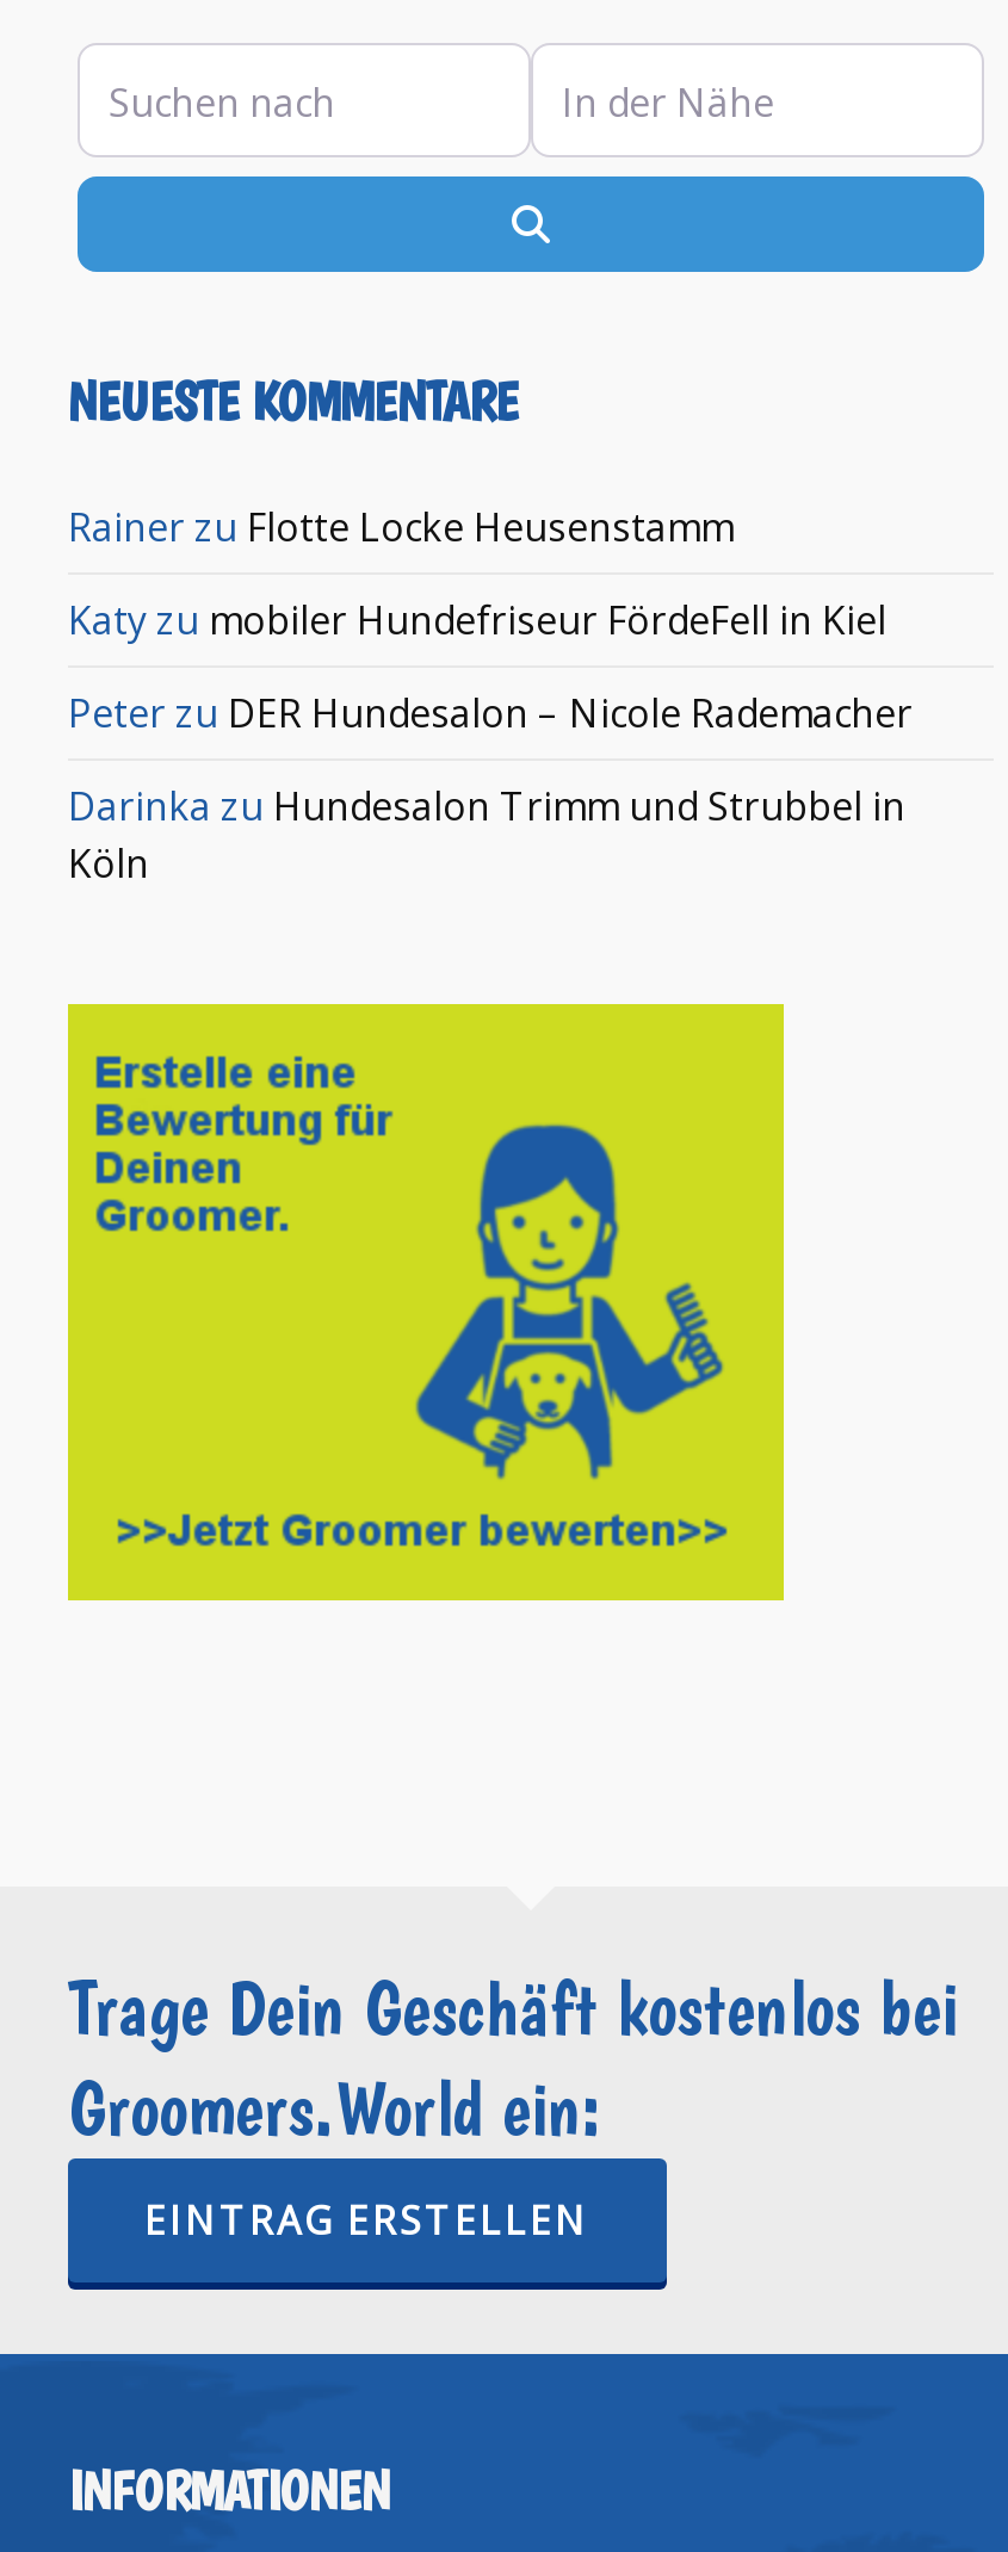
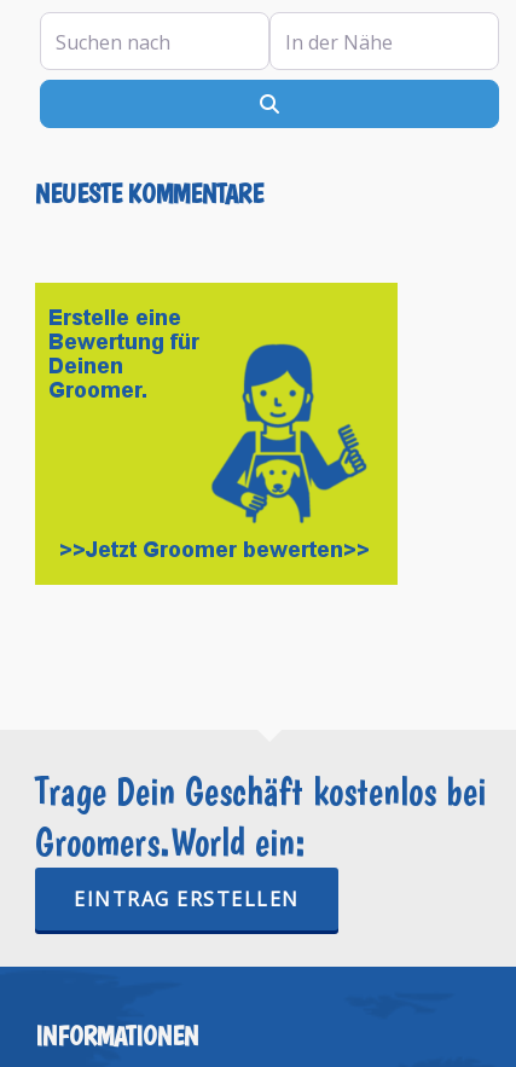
[68,501,913,890] Rainer zu Flotte Locke Heusenstamm | Katy zu mobiler Hundefriseur FördeFell in Kiel | Peter zu DER Hundesalon – Nicole Rademacher | Darinka zu Hundesalon Trimm und Strubbel in | Köln -> none

